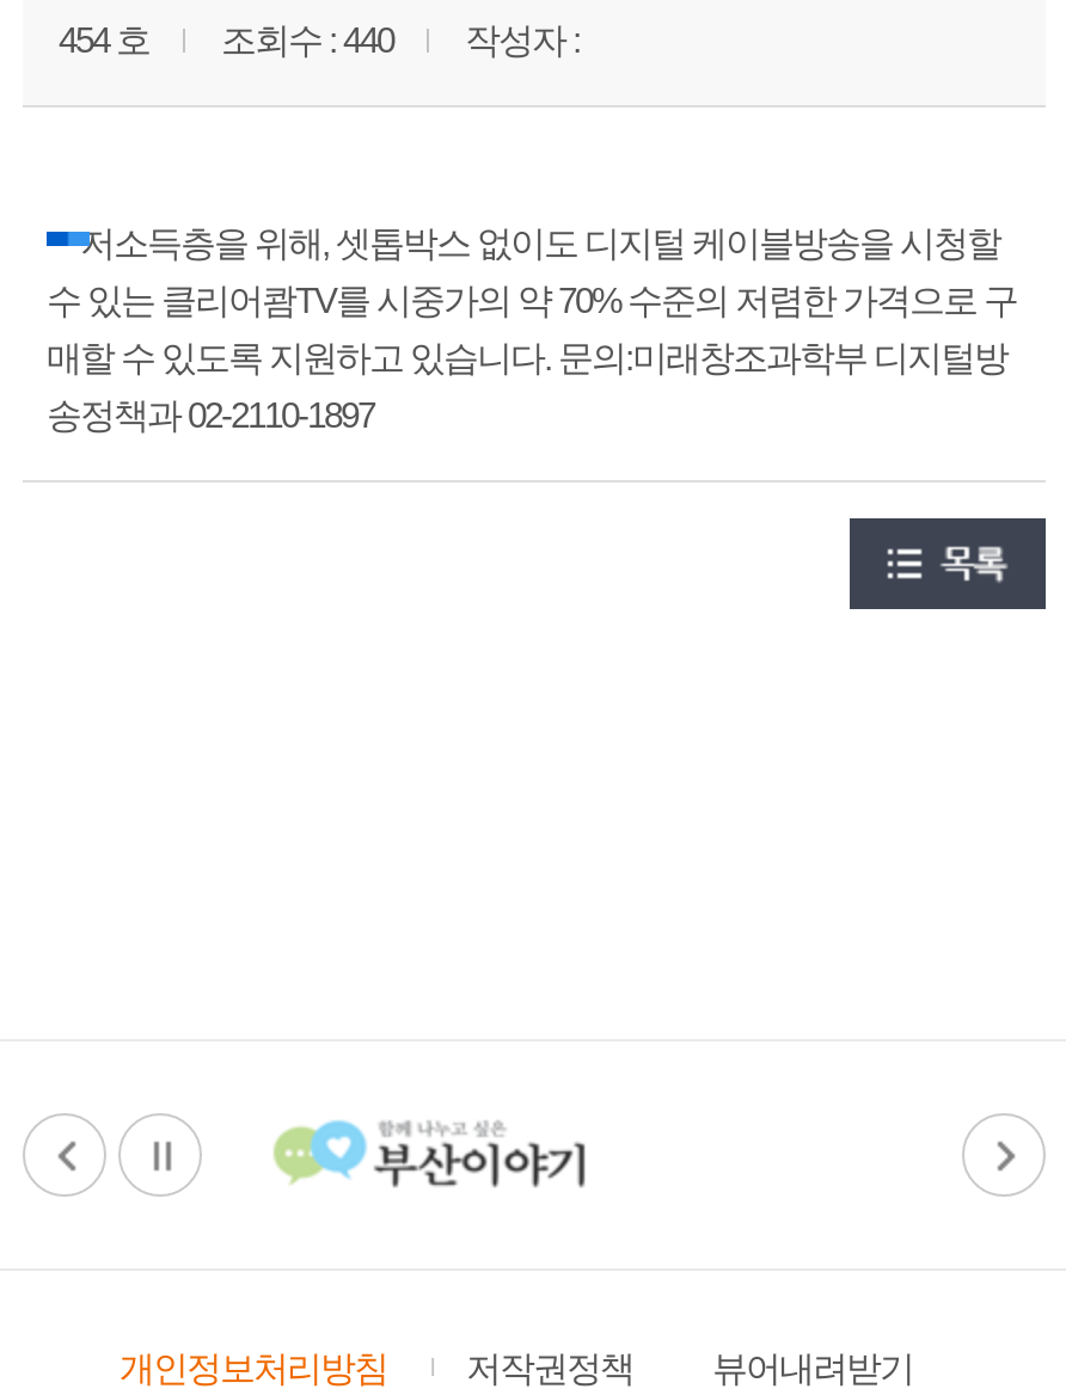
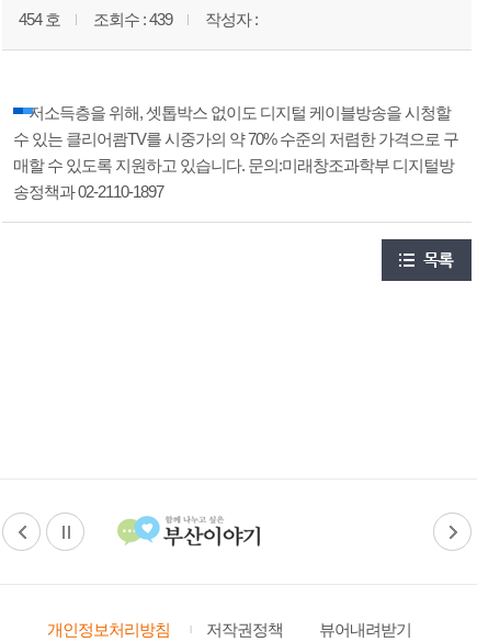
[59,19,580,60] 454 호 조회수 : 440 작성자 : -> [19,10,258,29] 454 호 조회수 : 439 작성자 :

